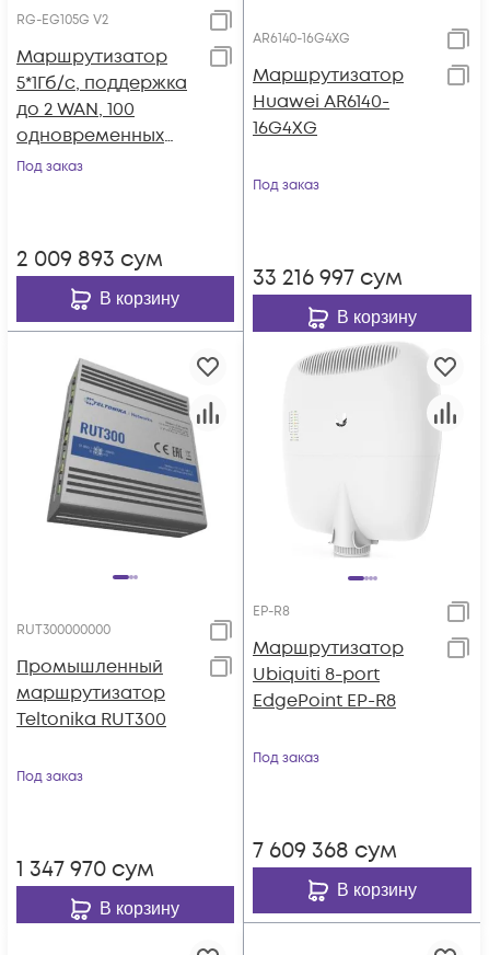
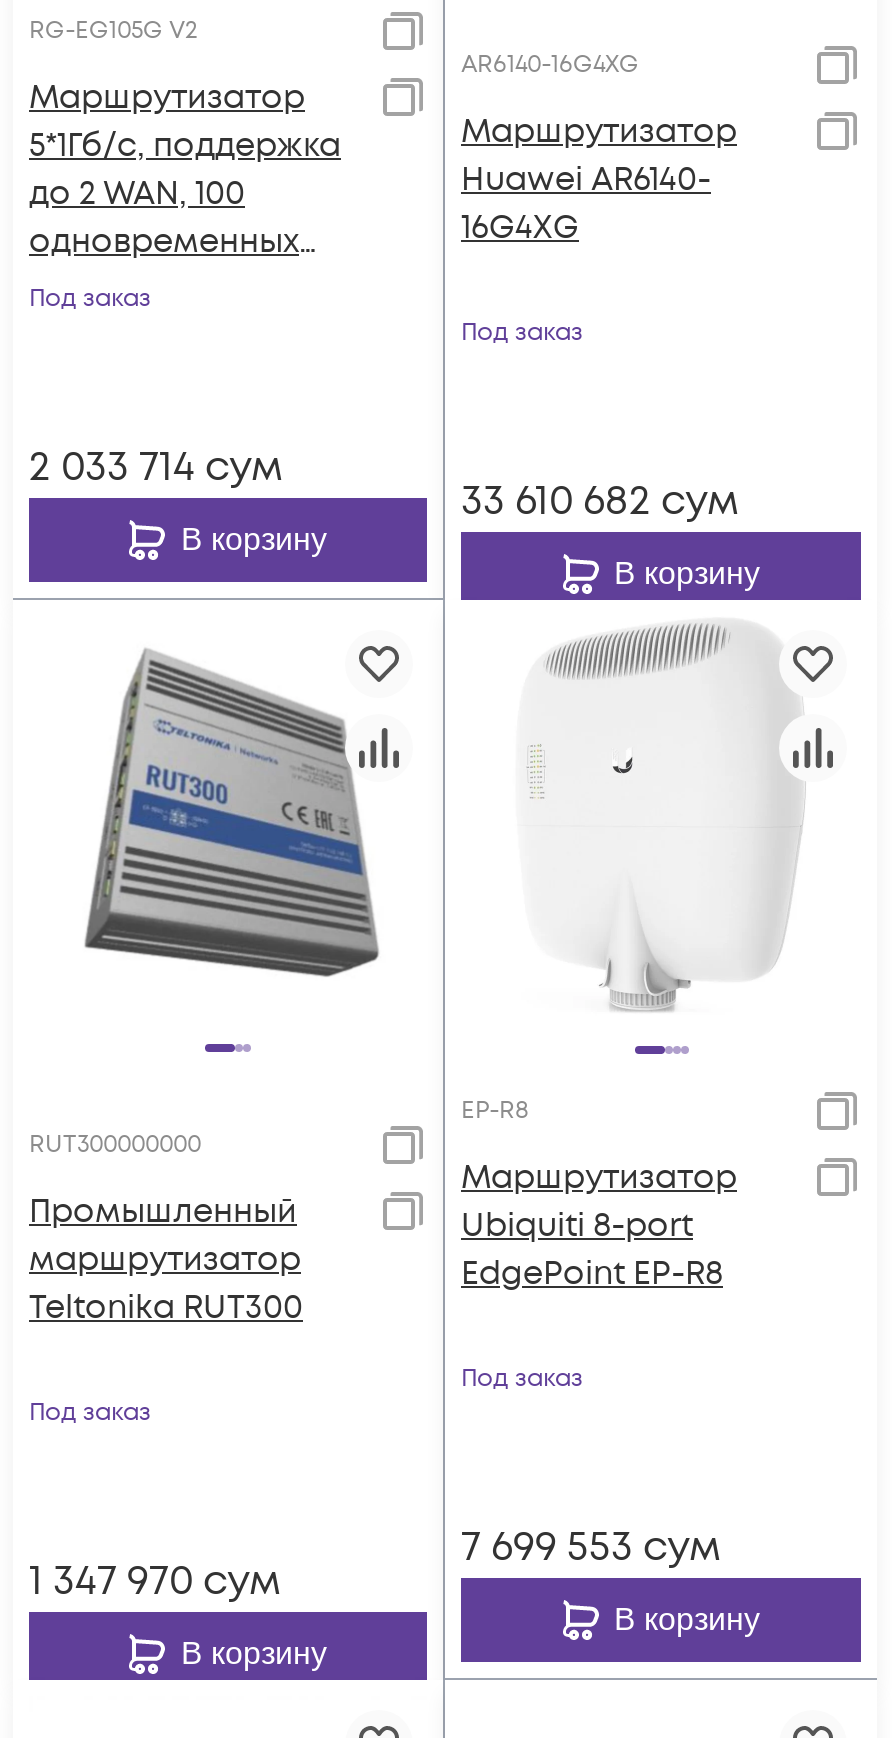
[16,244,163,275] 2 009 893 сум -> [29,440,283,496] 2 033 714 сум
[253,263,403,294] 33 216 997 сум -> [461,474,739,530] 33 610 682 сум
[253,836,397,866] 7 609 368 сум -> [461,1520,721,1576] 7 699 553 сум

